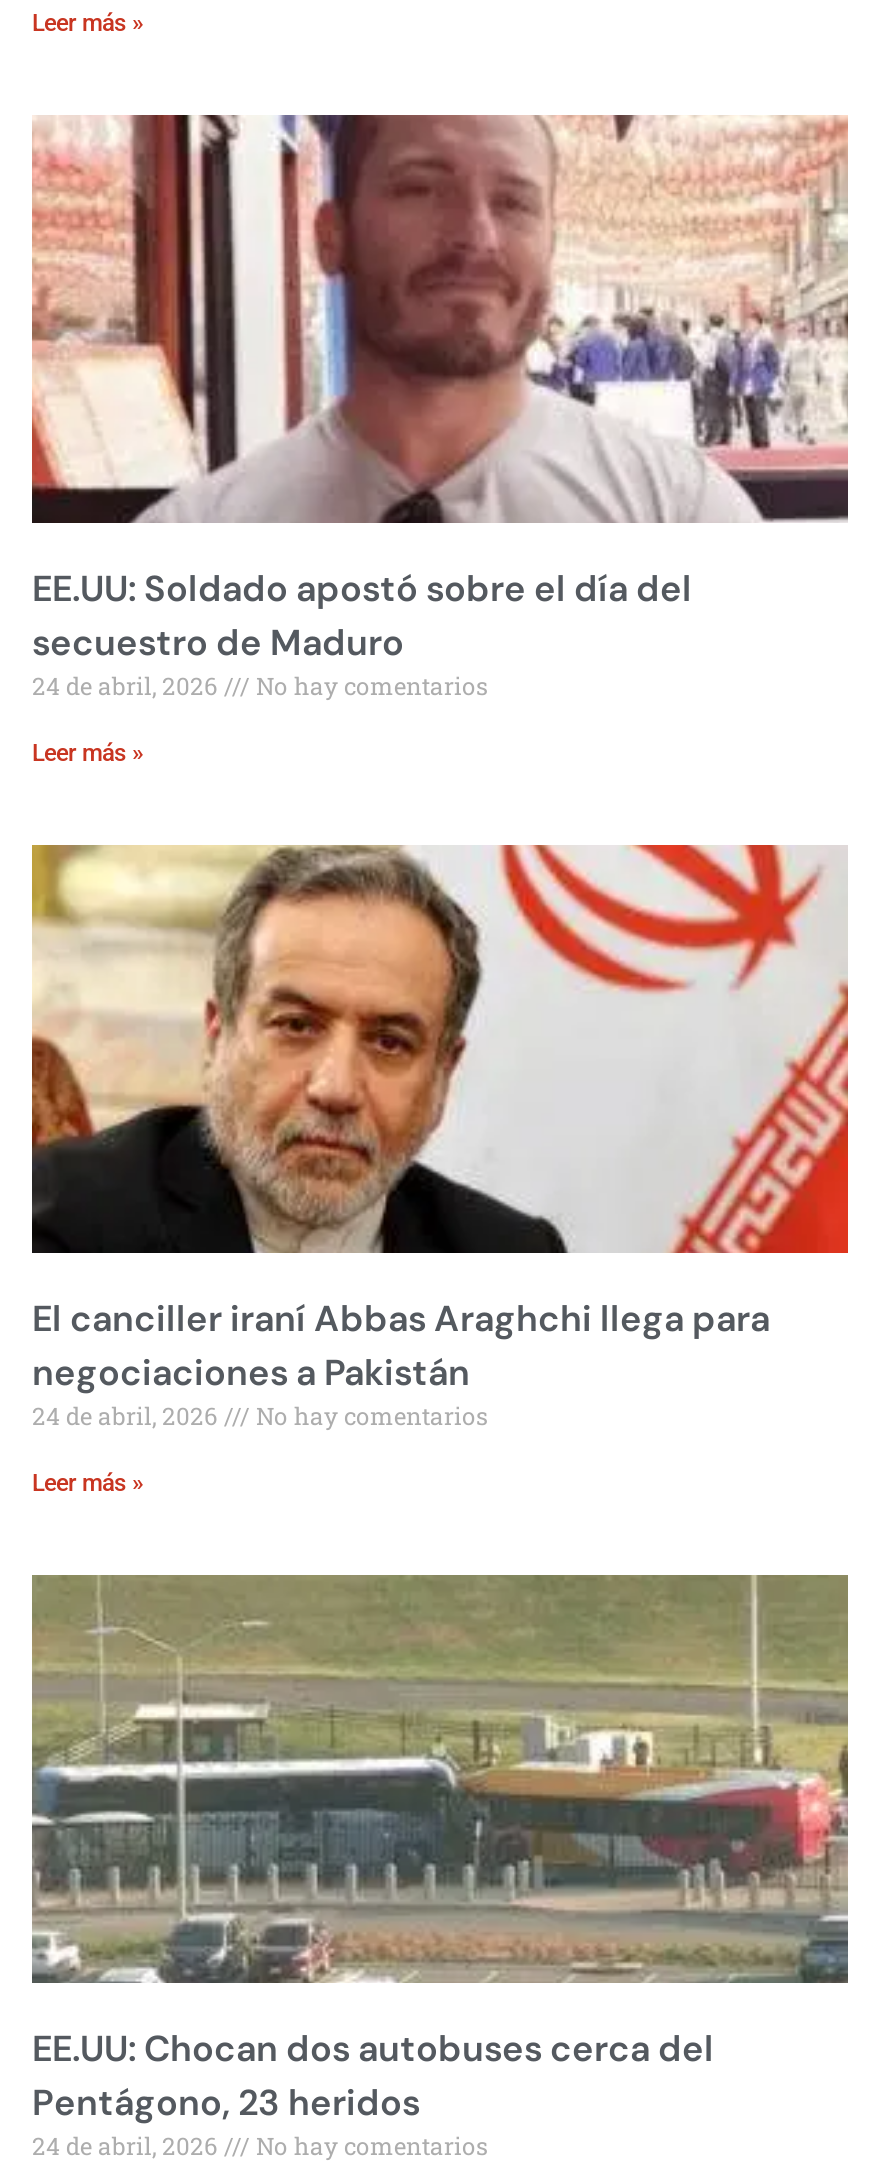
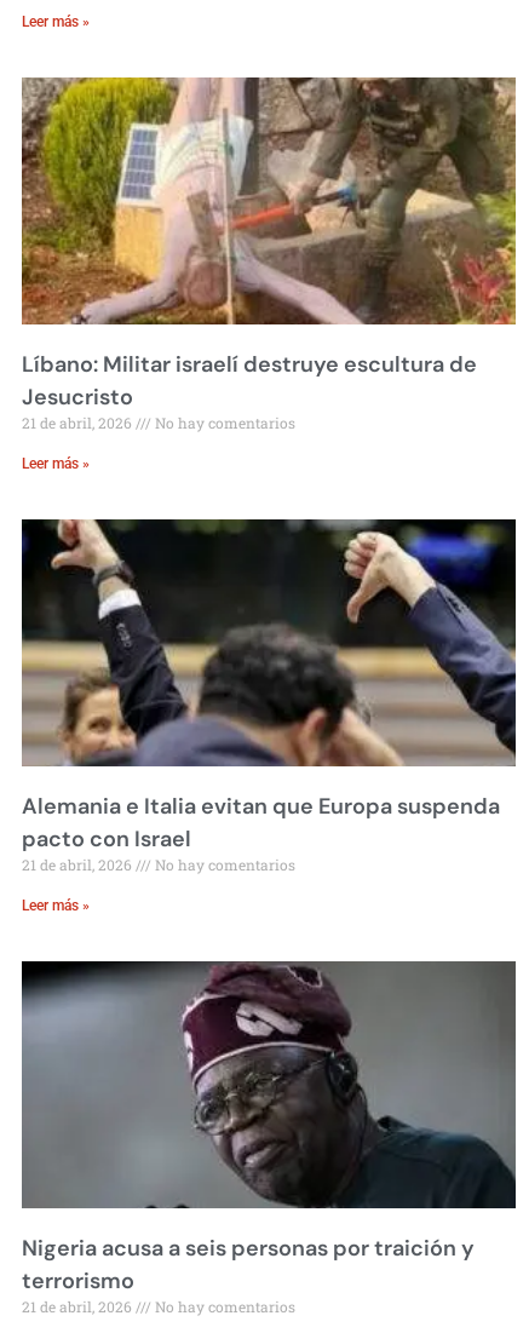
[30,113,850,701] [image] | EE.UU: Soldado apostó sobre el día del | secuestro de Maduro | 24 de abril, 2026 -> [21,76,517,432] [image] | Líbano: Militar israelí destruye escultura de | Jesucristo | 21 de abril, 2026
[30,843,850,1431] [image] | El canciller iraní Abbas Araghchi llega para | negociaciones a Pakistán | 24 de abril, 2026 -> [21,518,517,874] [image] | Alemania e Italia evitan que Europa suspenda | pacto con Israel | 21 de abril, 2026
[30,1573,848,2161] [image] | EE.UU: Chocan dos autobuses cerca del | Pentágono, 23 heridos | 24 de abril, 2026 -> [21,960,516,1316] [image] | Nigeria acusa a seis personas por traición y | terrorismo | 21 de abril, 2026

